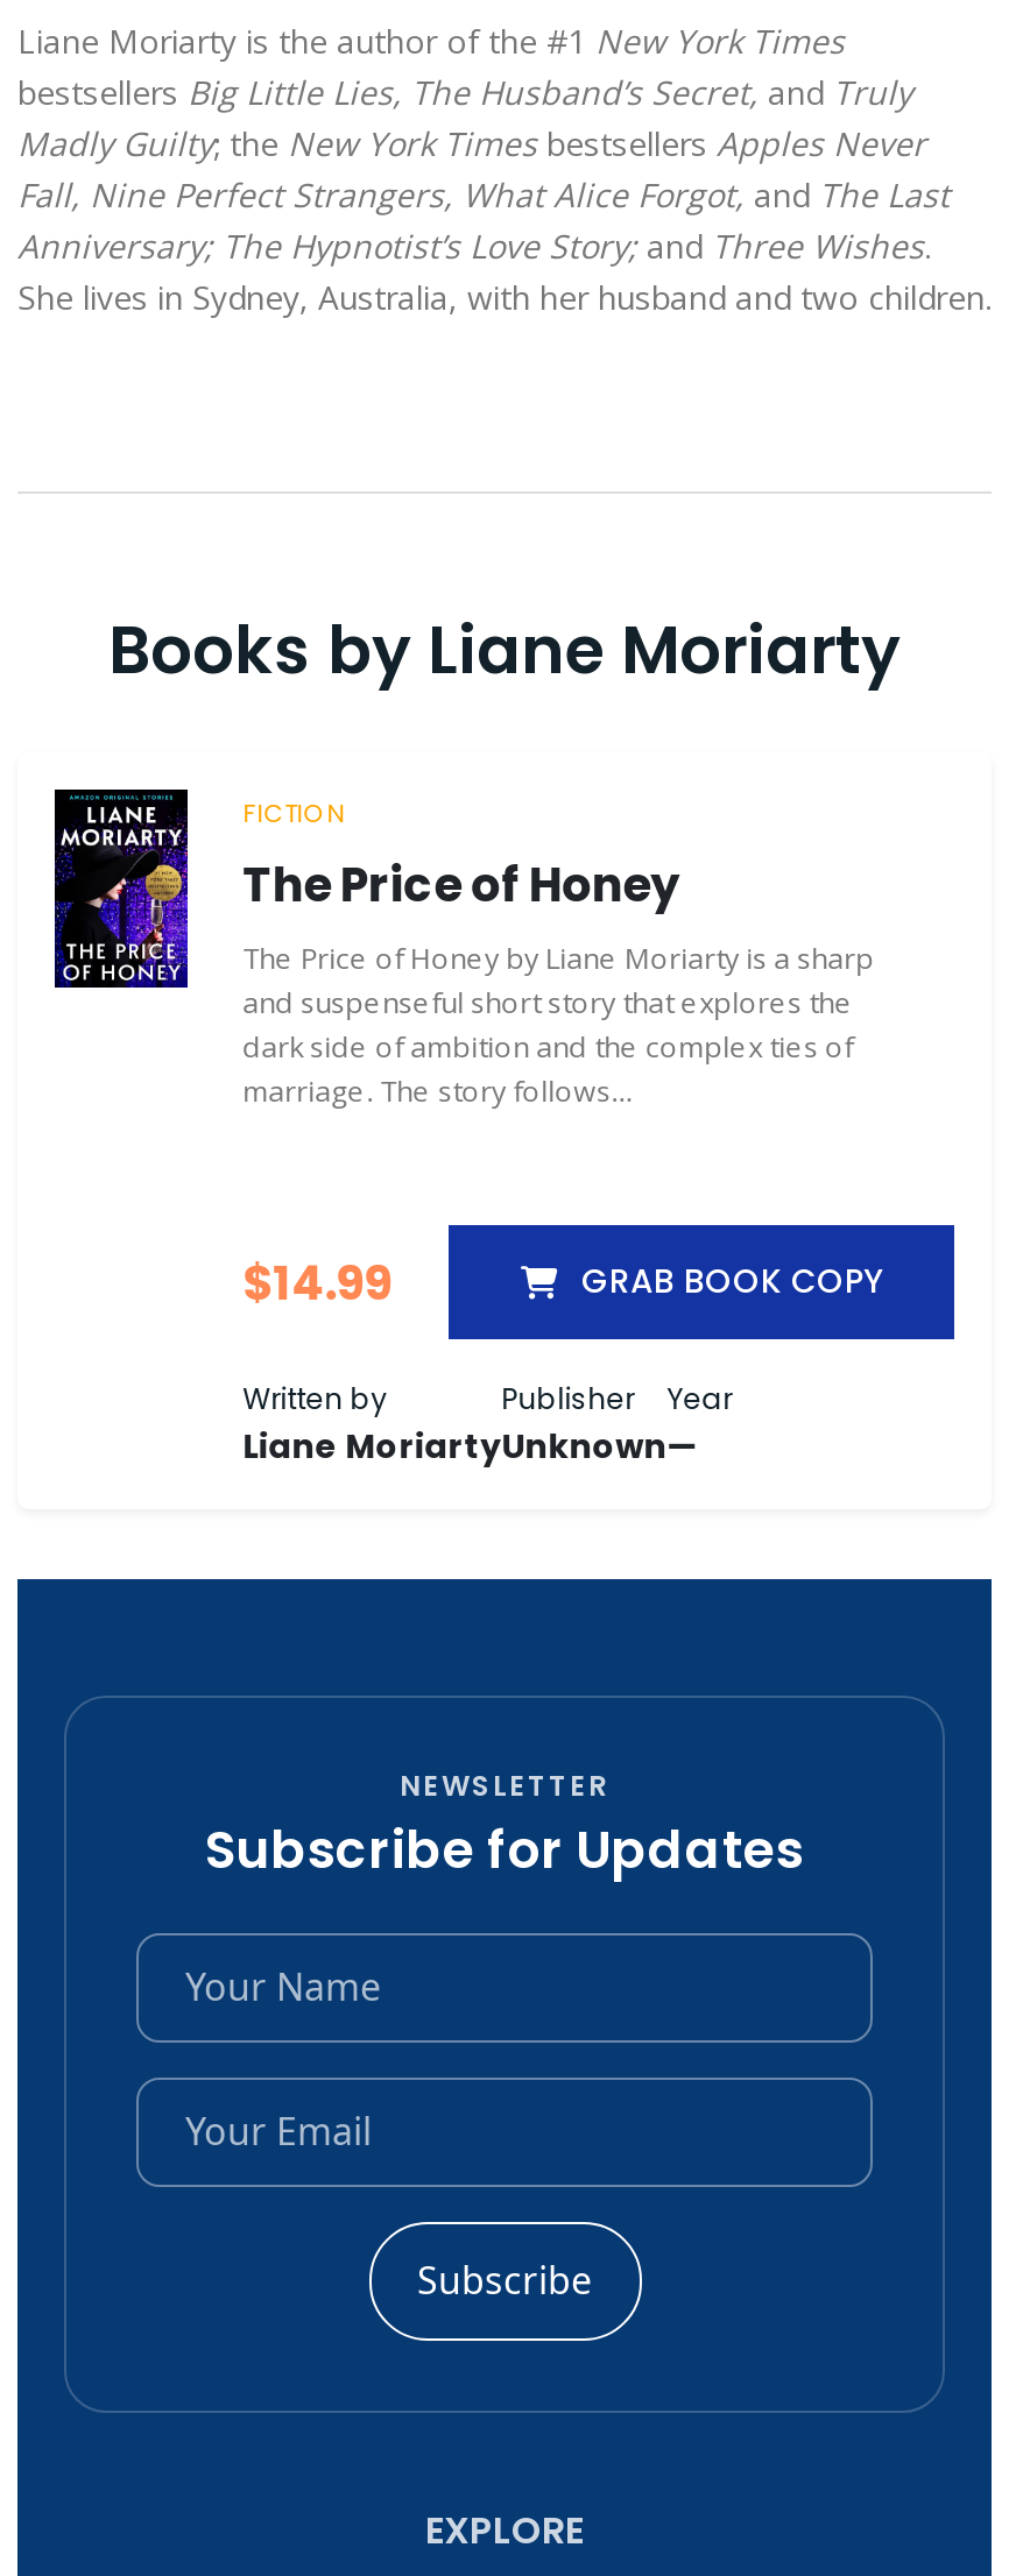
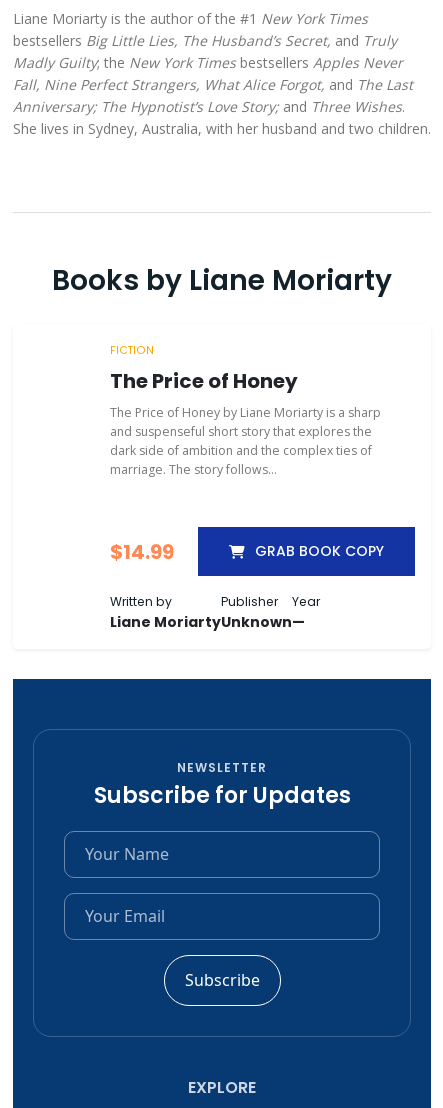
[52,787,190,990] [image] -> none

